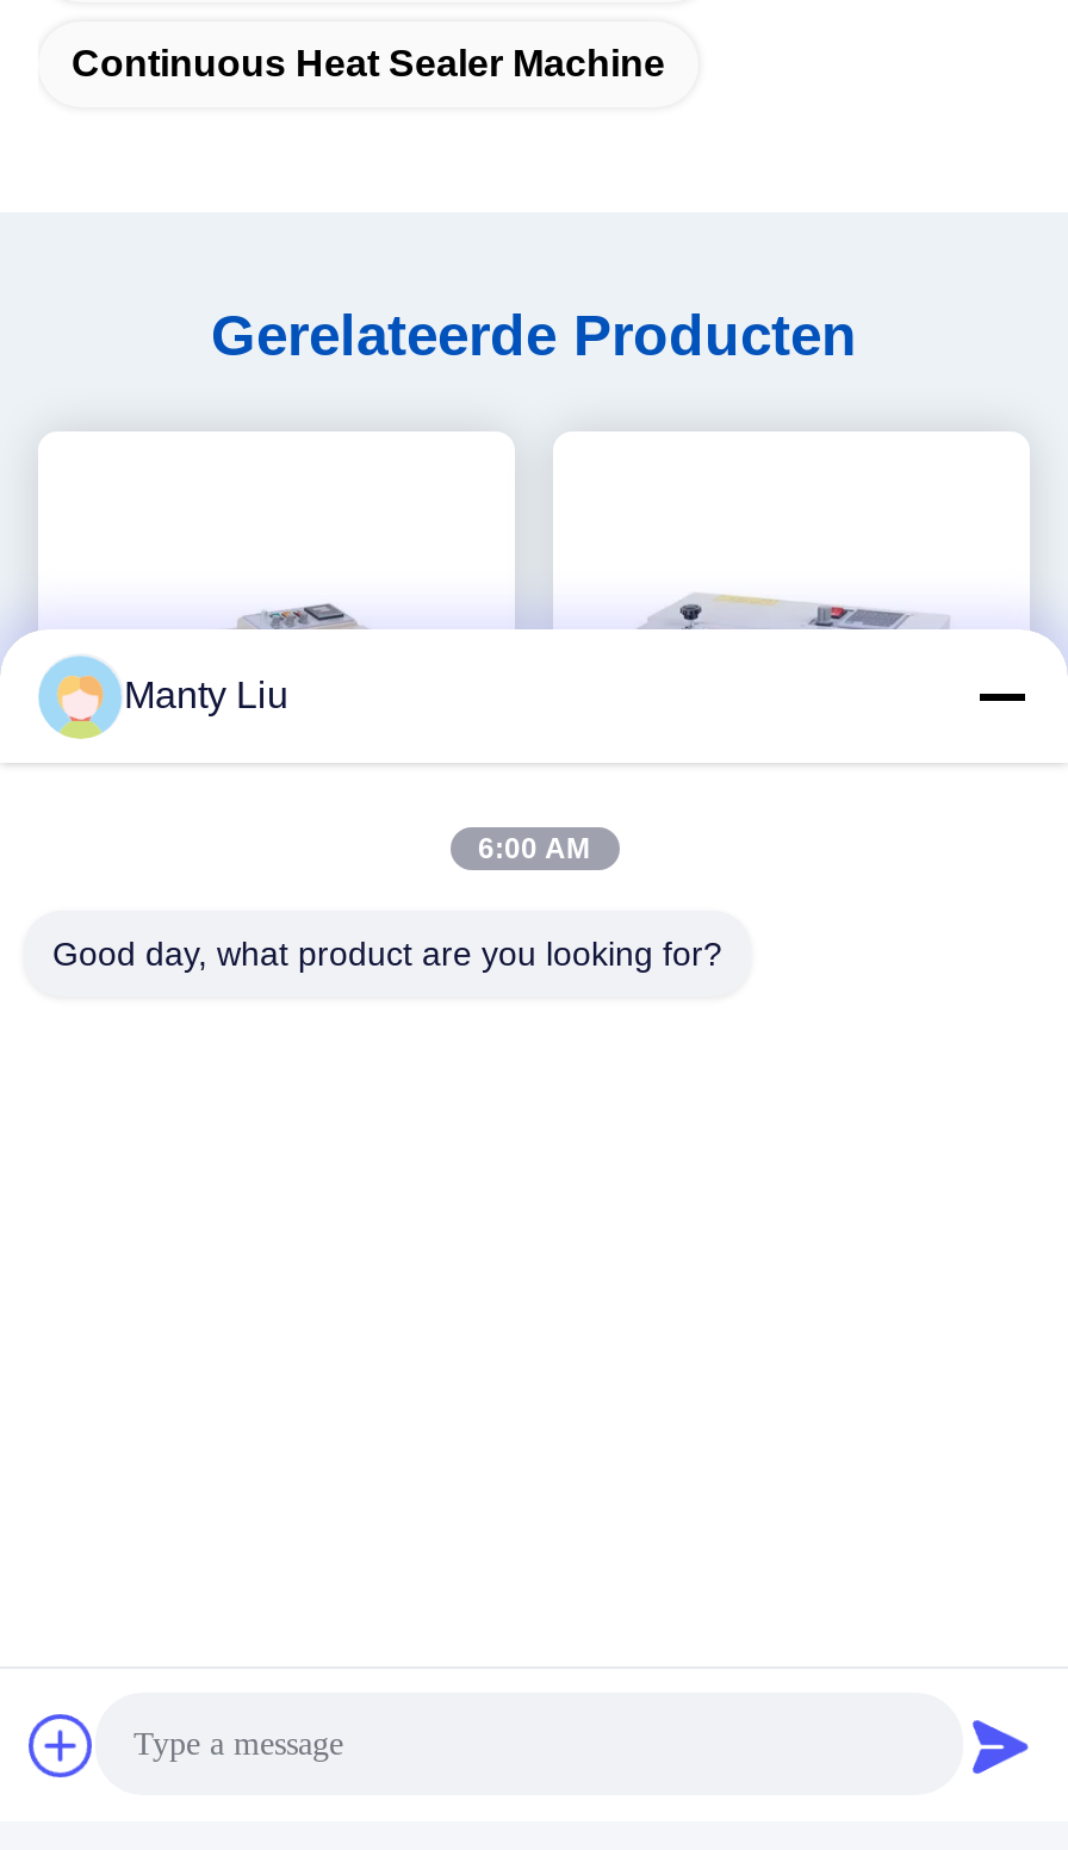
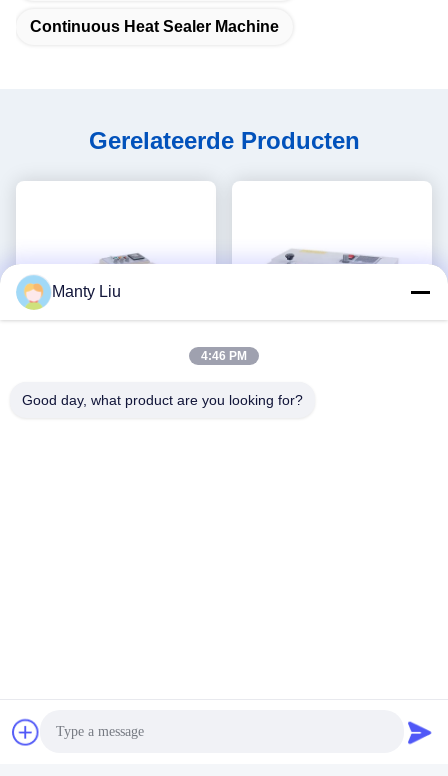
[478,832,590,865] 6:00 AM -> [201,349,247,363] 4:46 PM

